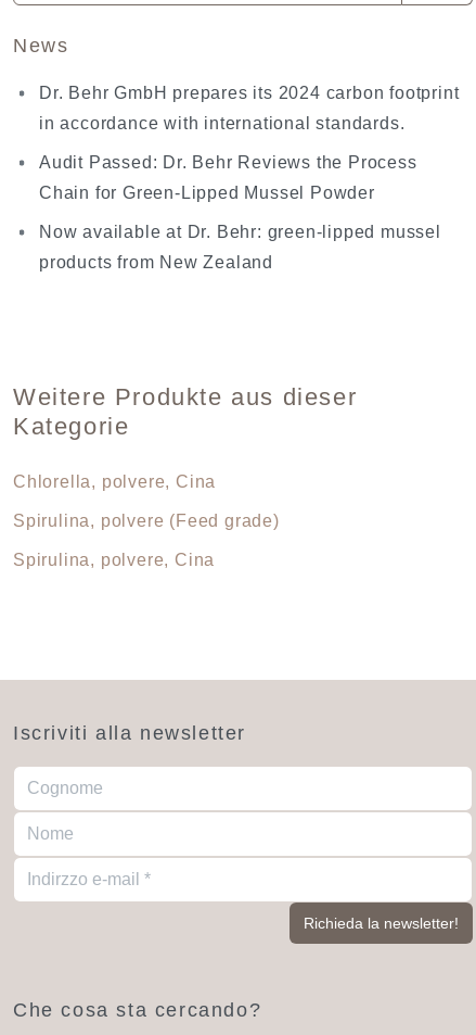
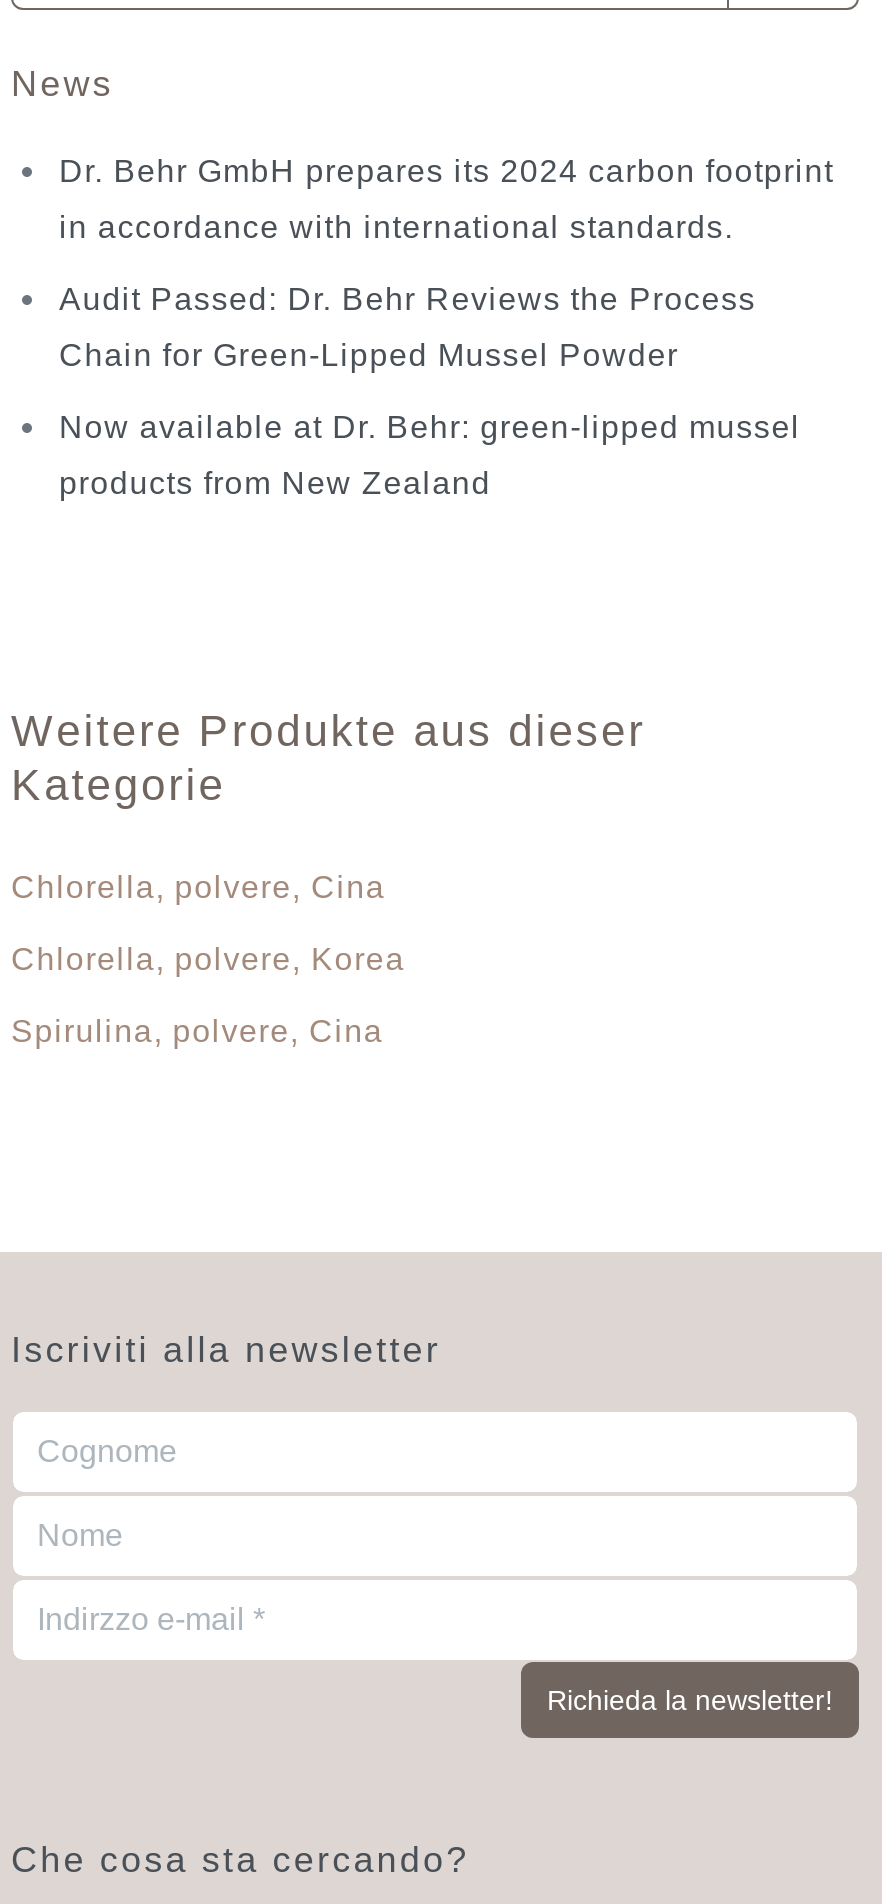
[13,512,280,531] Spirulina, polvere (Feed grade) -> [11,943,405,977] Chlorella, polvere, Korea

